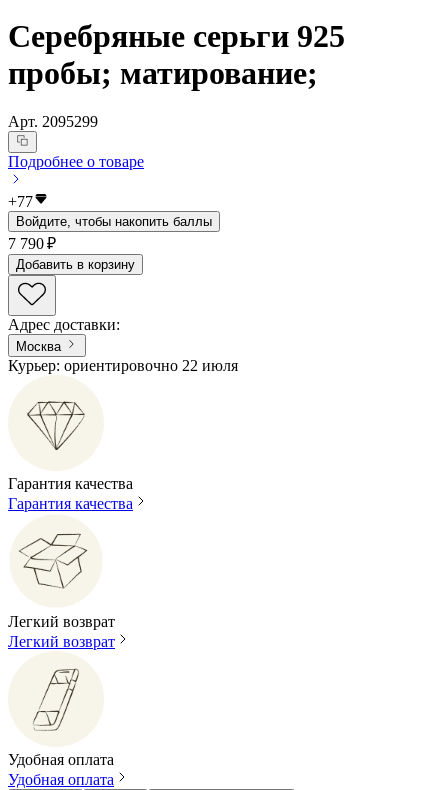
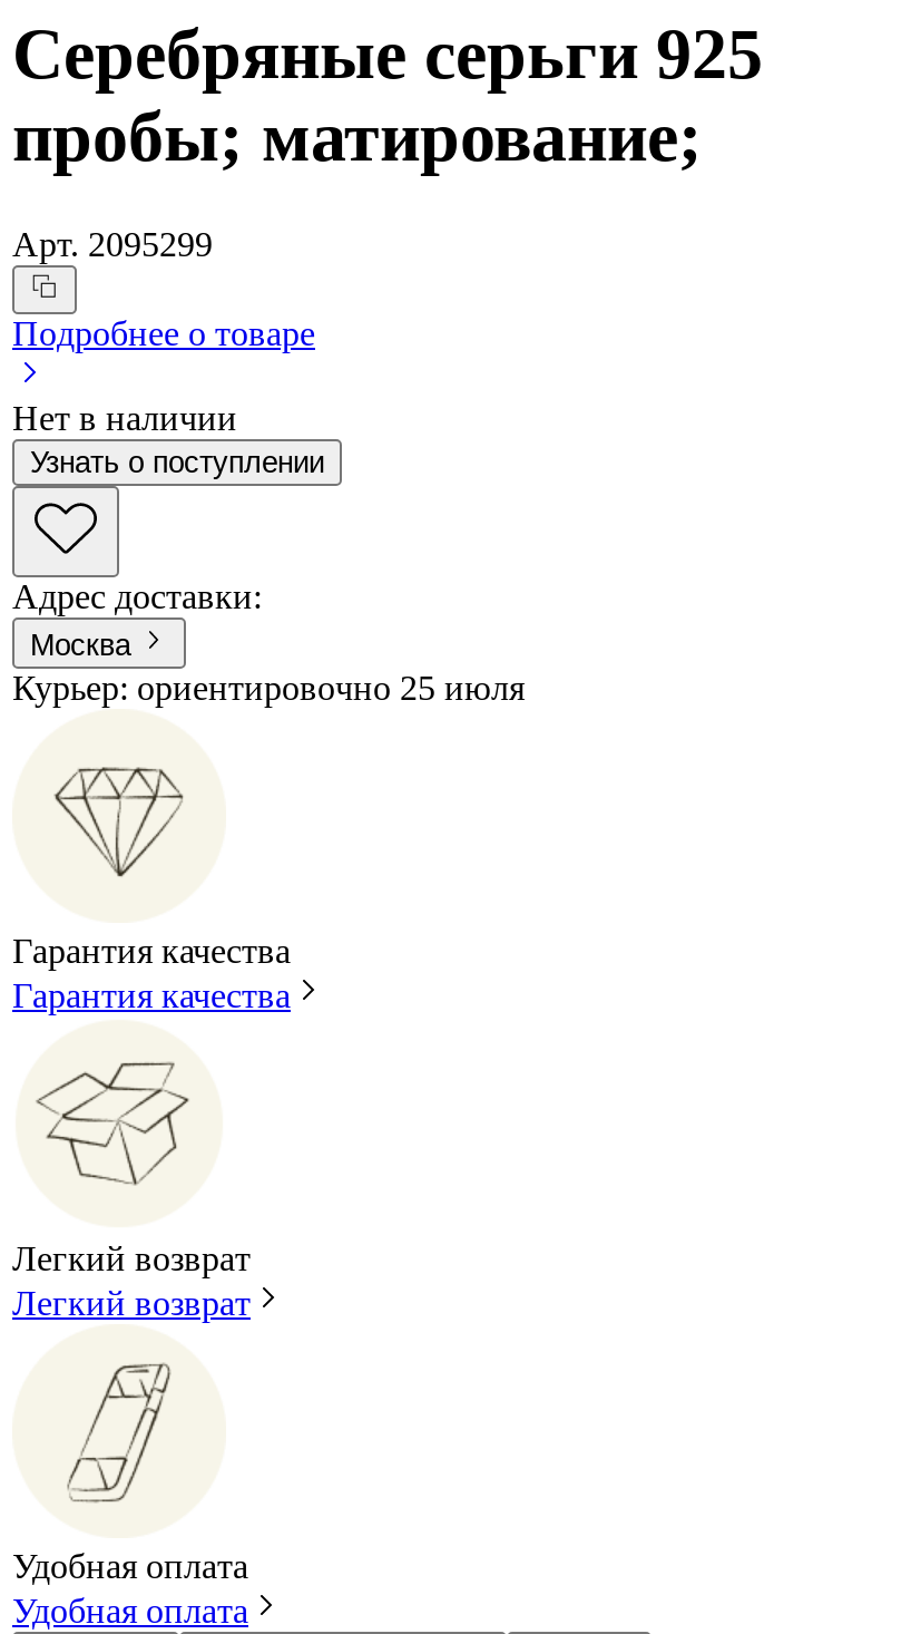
[8,193,212,272] +77 | Войдите, чтобы накопить баллы | 7 790 ₽ | Добавить в корзину -> [12,400,324,480] Нет в наличии | Узнать о поступлении
[8,357,238,374] Курьер: ориентировочно 22 июля -> [12,668,525,706] Курьер: ориентировочно 25 июля

